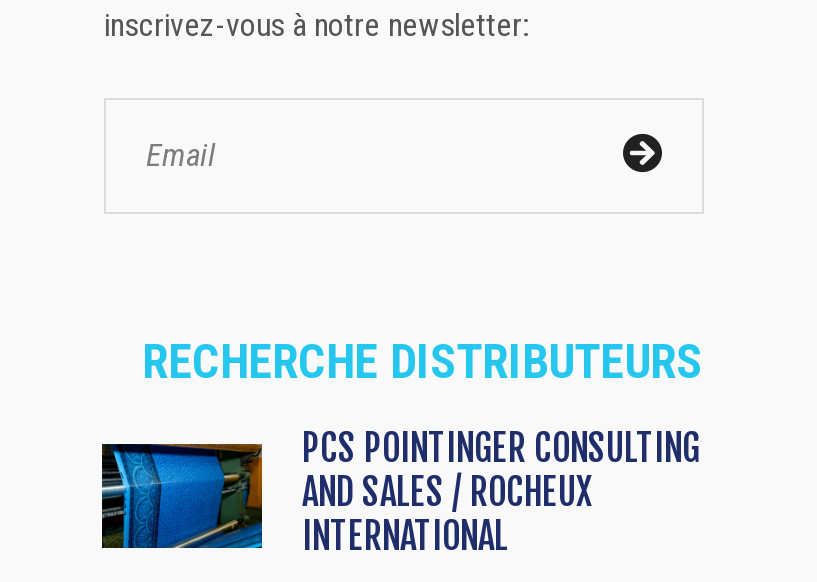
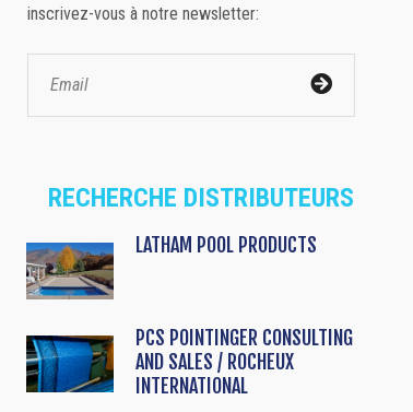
none -> [25,233,317,301] [image] | LATHAM POOL PRODUCTS

